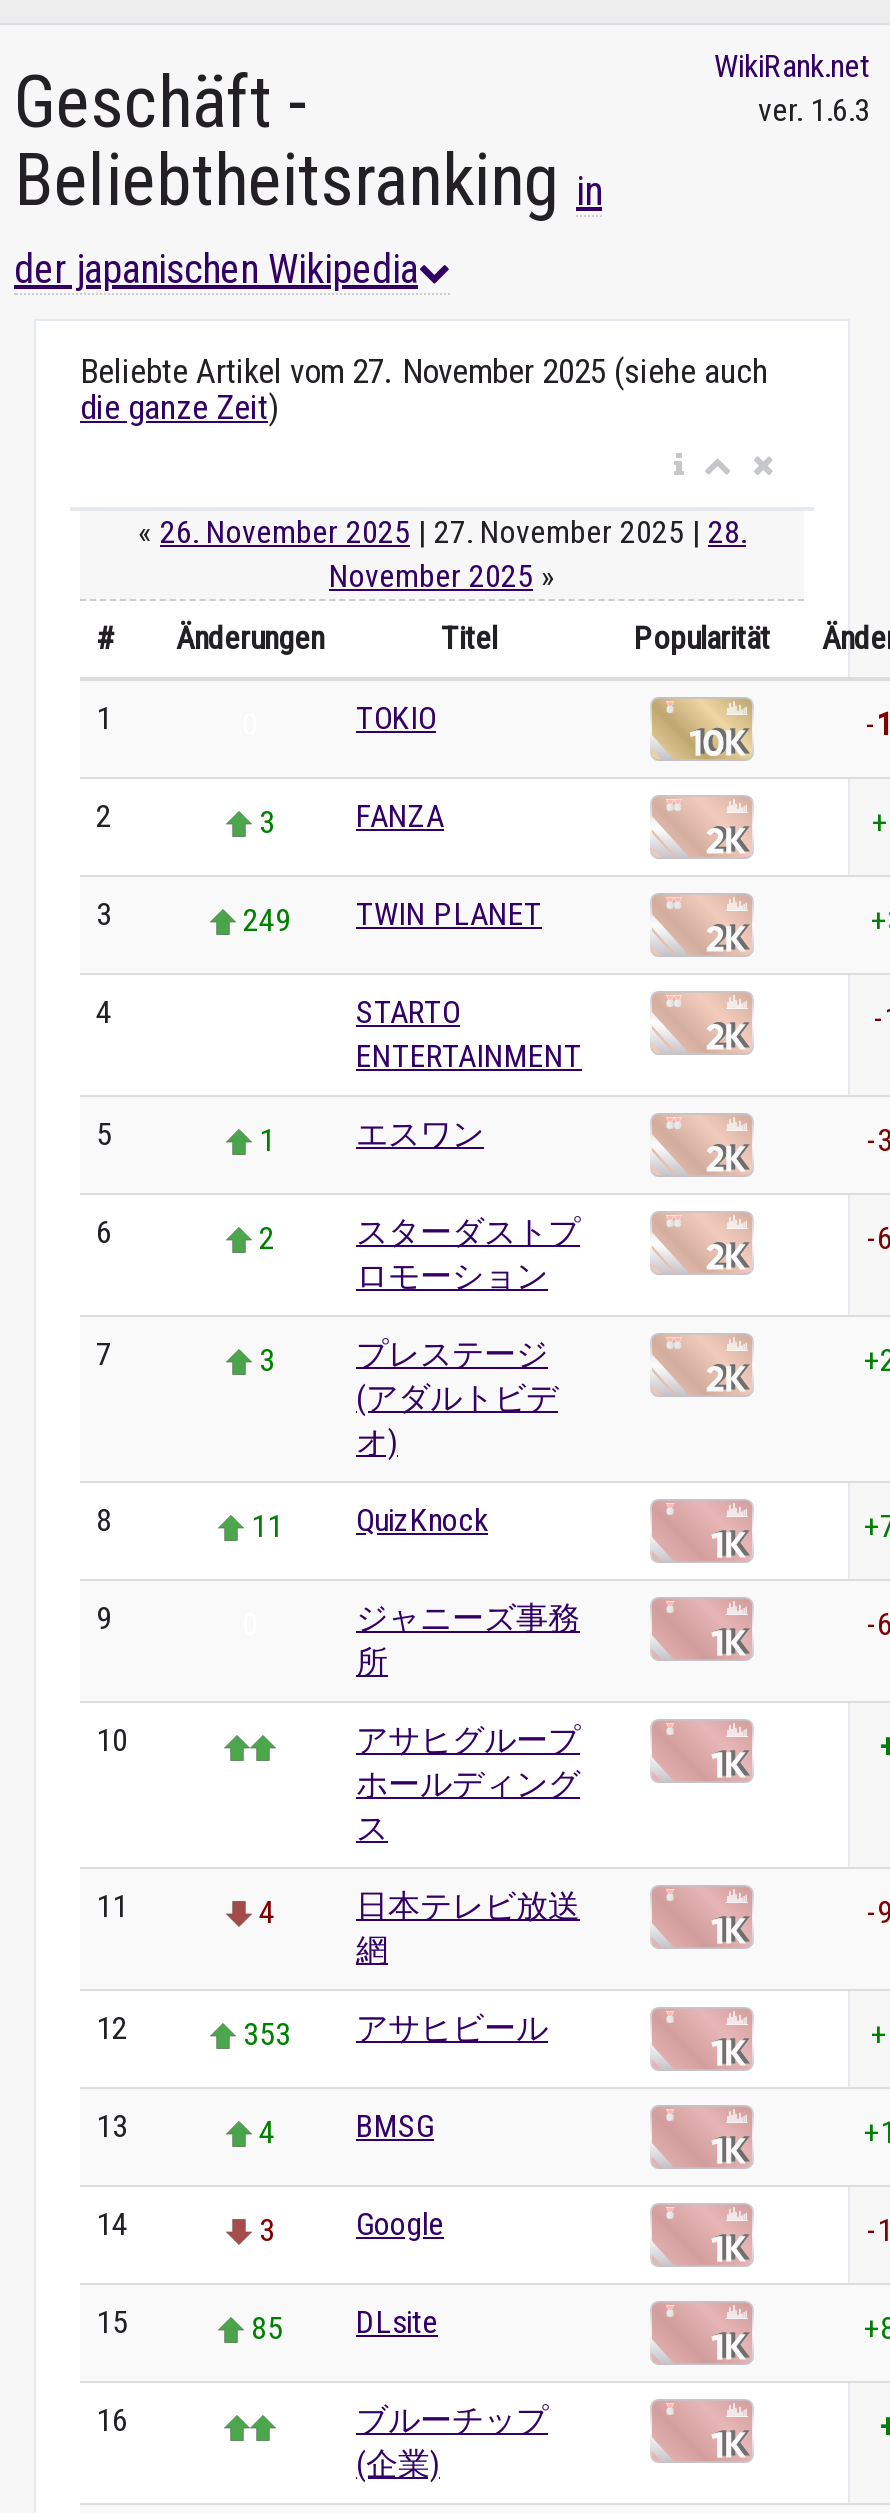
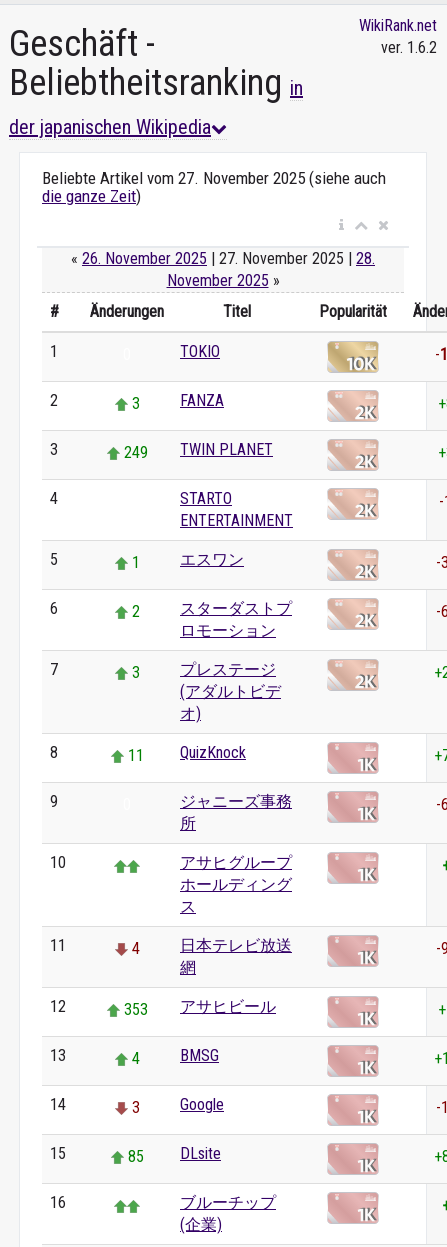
[758,91,870,129] ver. 1.6.3 -> [381,38,437,57] ver. 1.6.2

